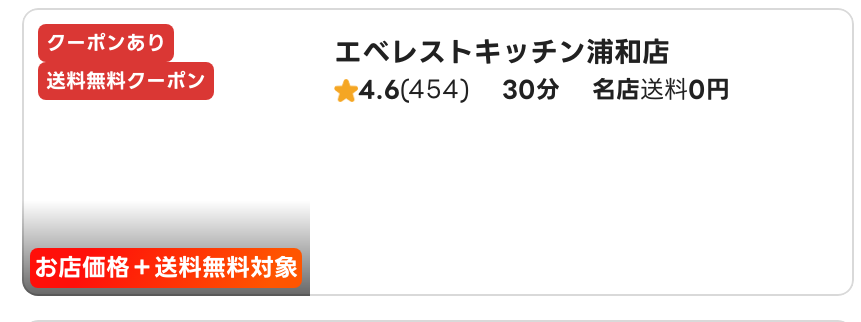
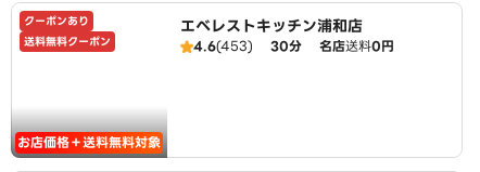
[358,70,730,108] 4.6(454) 30分 名店送料0円 -> [193,36,394,56] 4.6(453) 30分 名店送料0円

